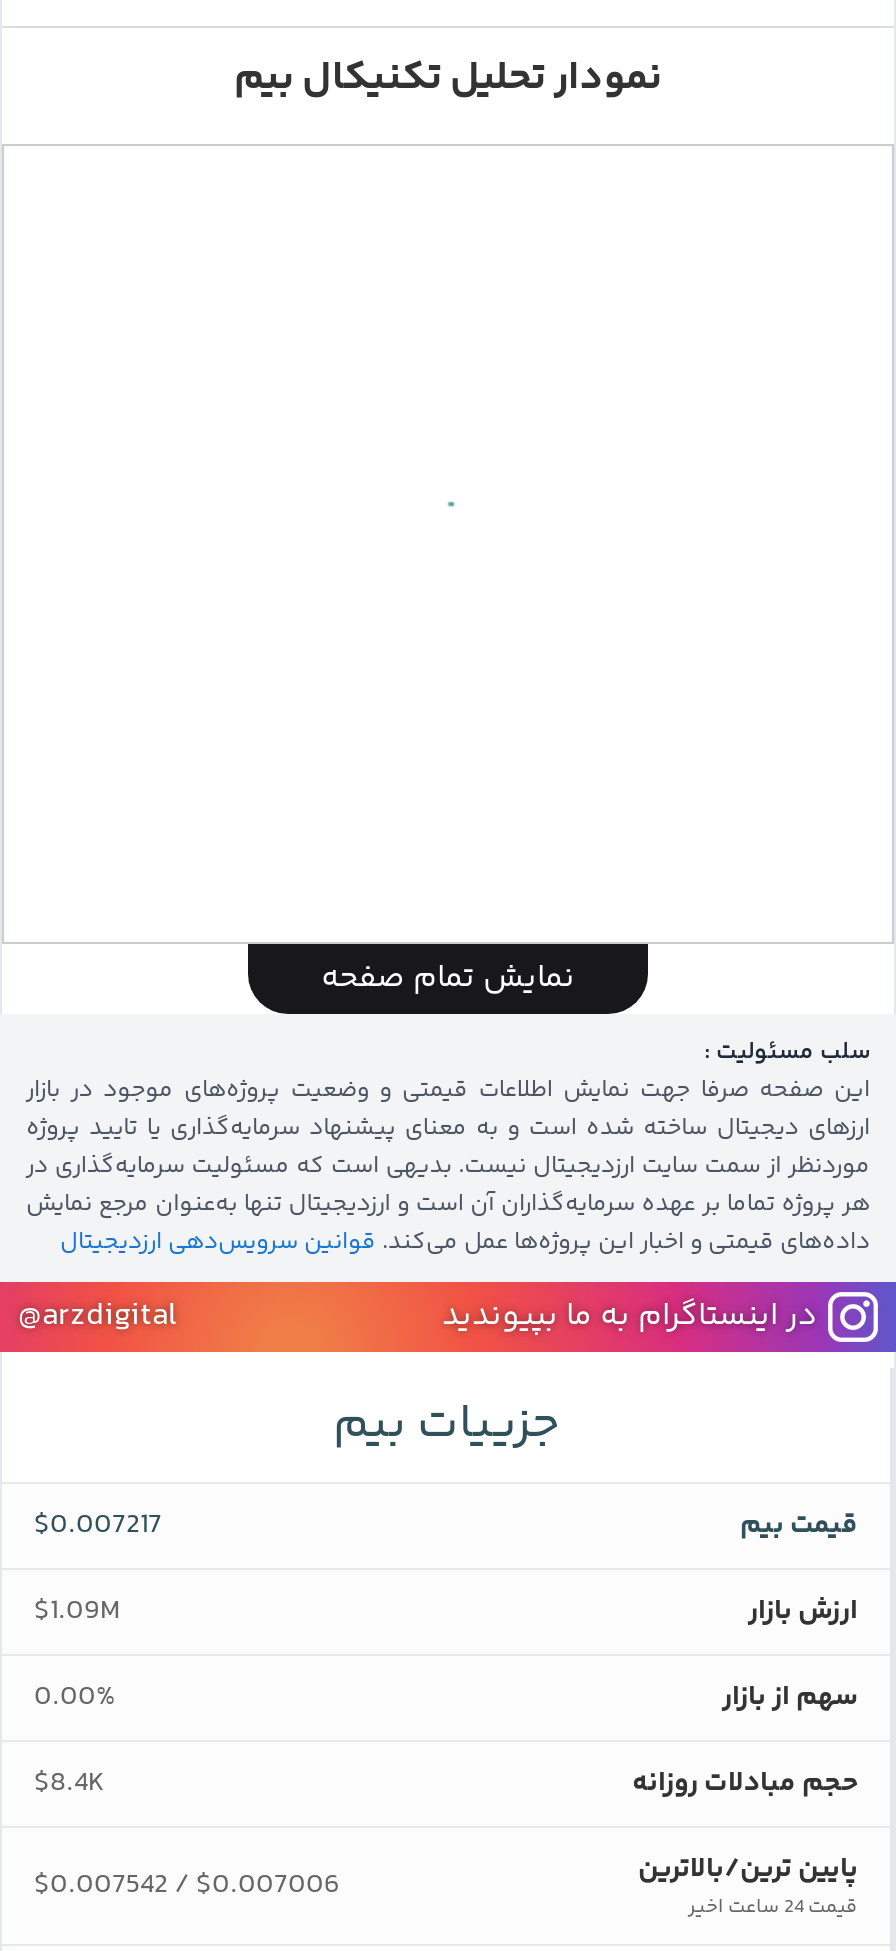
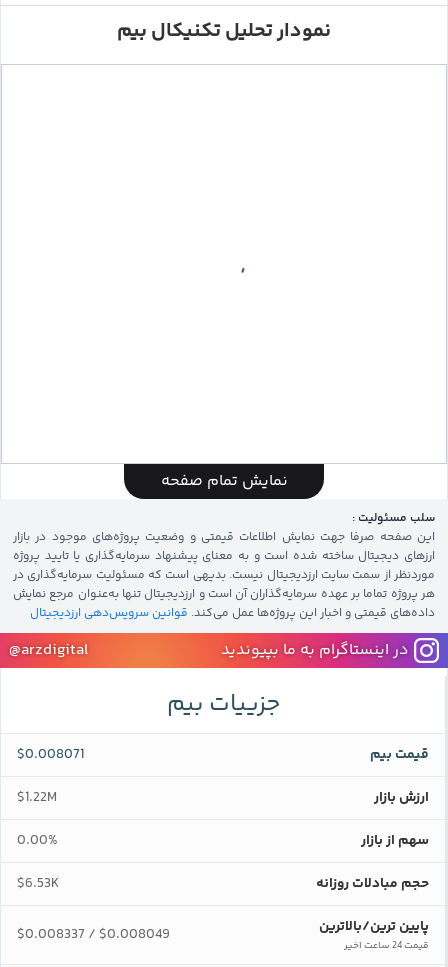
[34,1504,162,1548] $0.007217 -> [17,744,84,766] $0.008071
[34,1590,120,1634] $1.09M -> [17,787,57,809] $1.22M
[34,1762,104,1806] $8.4K -> [17,873,59,895] $6.53K
[34,1864,340,1909] $0.007542 / $0.007006 -> [17,924,170,946] $0.008337 / $0.008049

